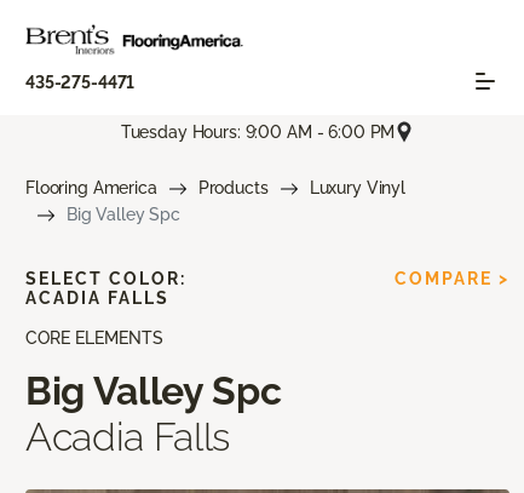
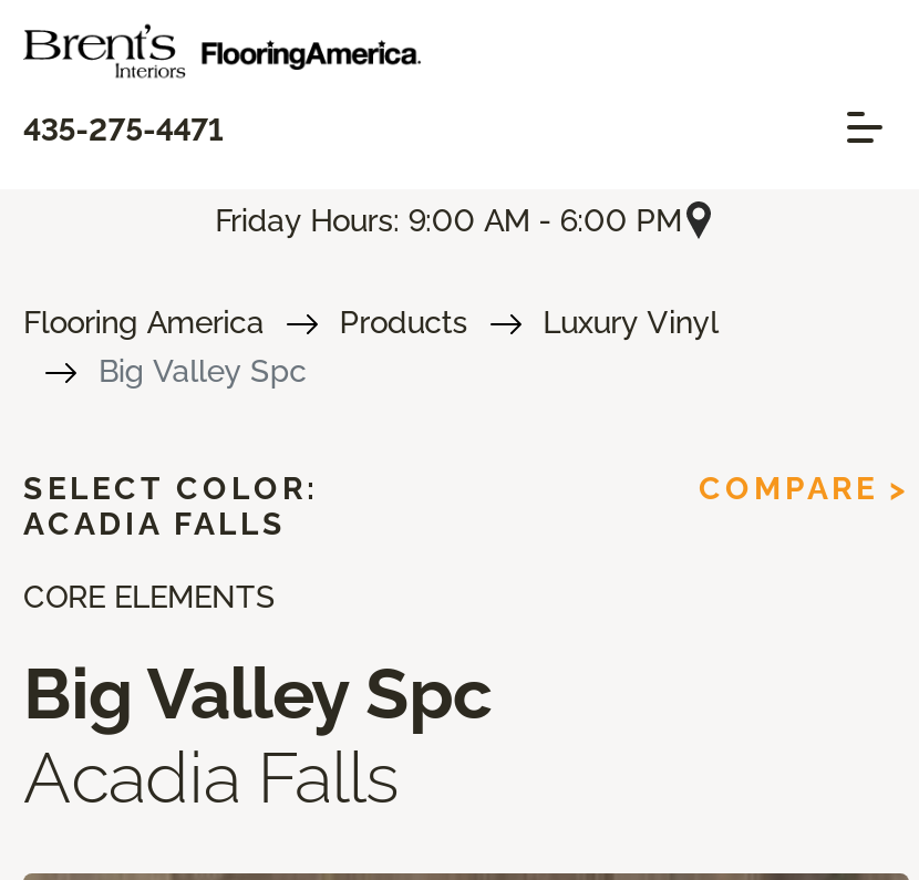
[121,122,395,141] Tuesday Hours: 9:00 AM - 6:00 PM -> [215,202,682,237] Friday Hours: 9:00 AM - 6:00 PM

